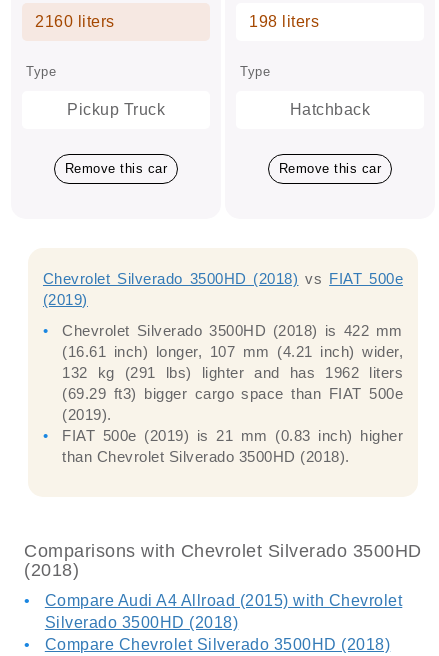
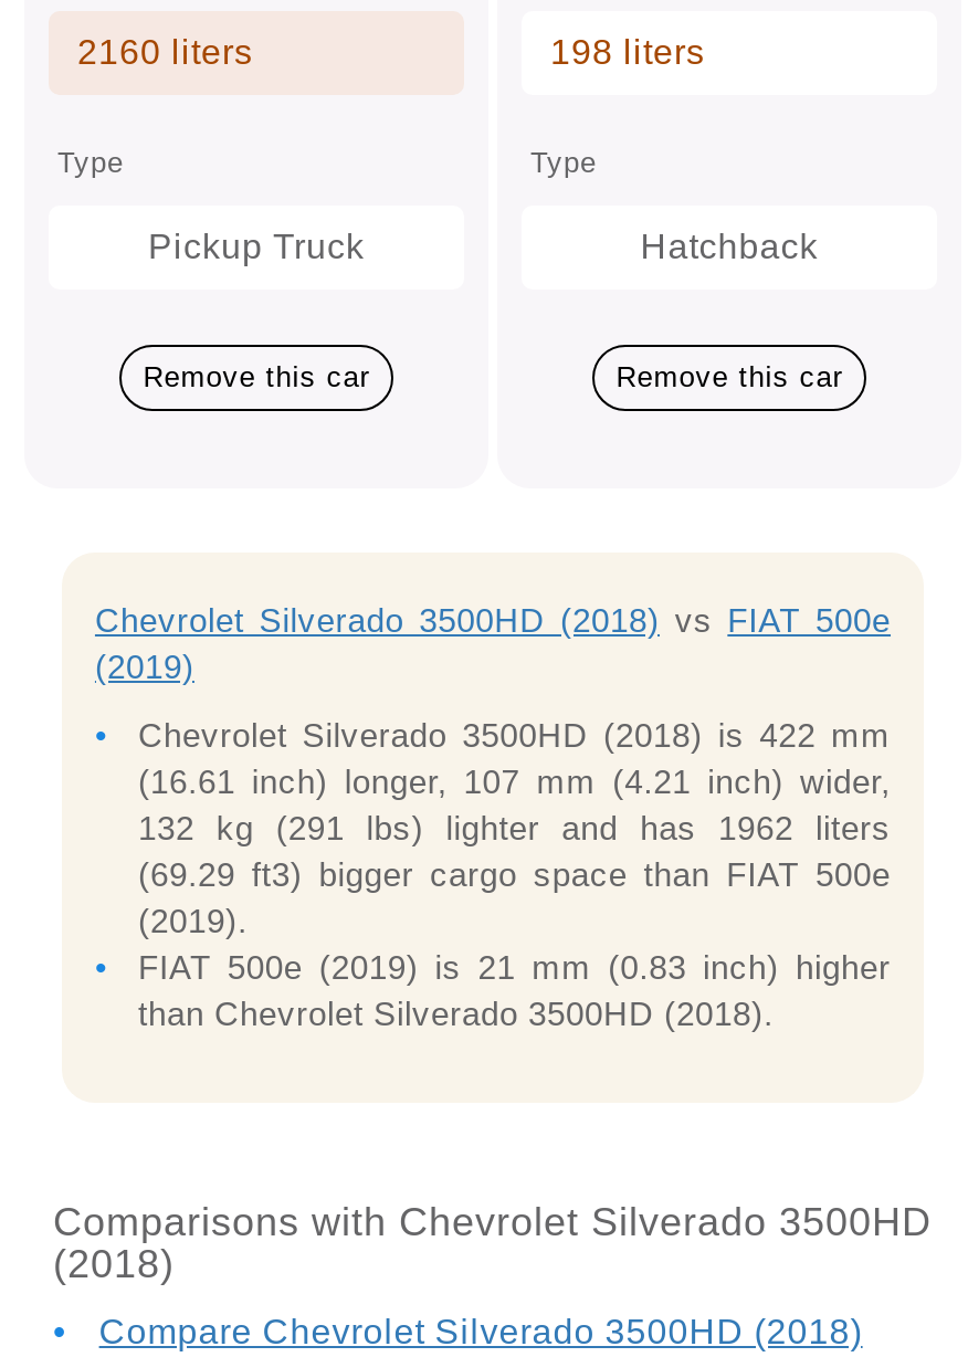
[45,592,402,631] Compare Audi A4 Allroad (2015) with Chevrolet | Silverado 3500HD (2018) -> none

